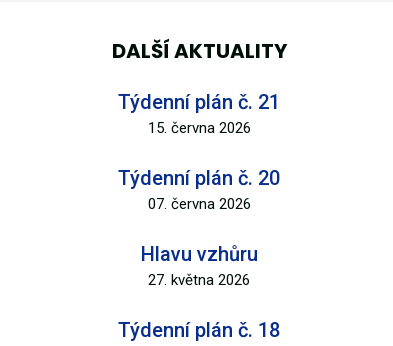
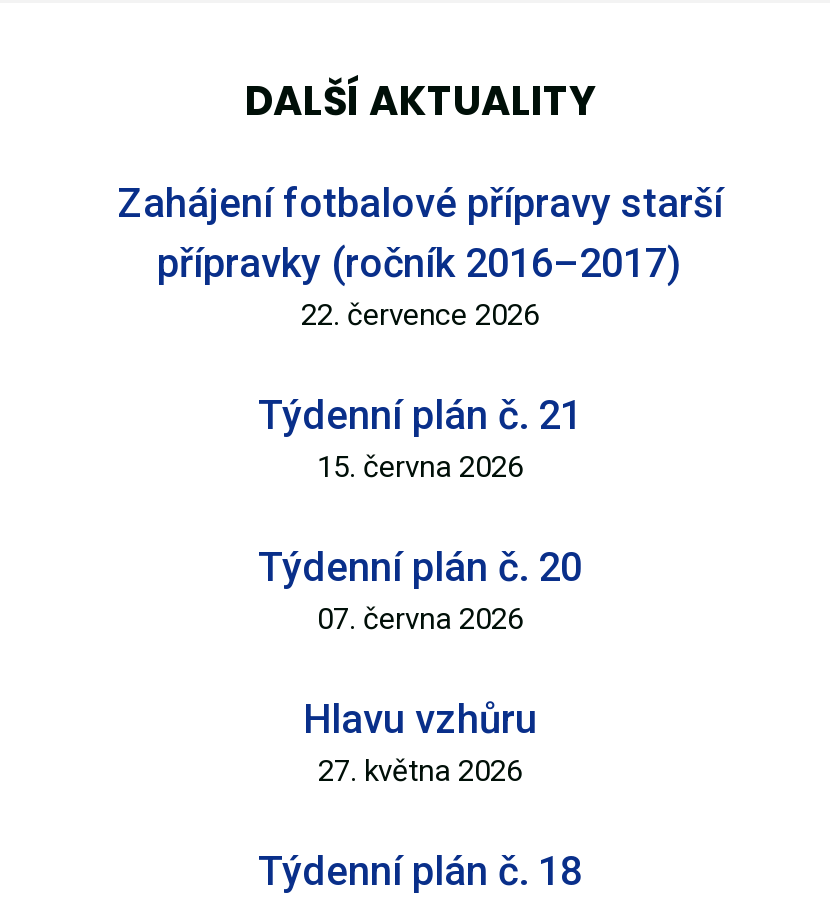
none -> [117,180,723,334] Zahájení fotbalové přípravy starší | přípravky (ročník 2016–2017) | 22. července 2026

